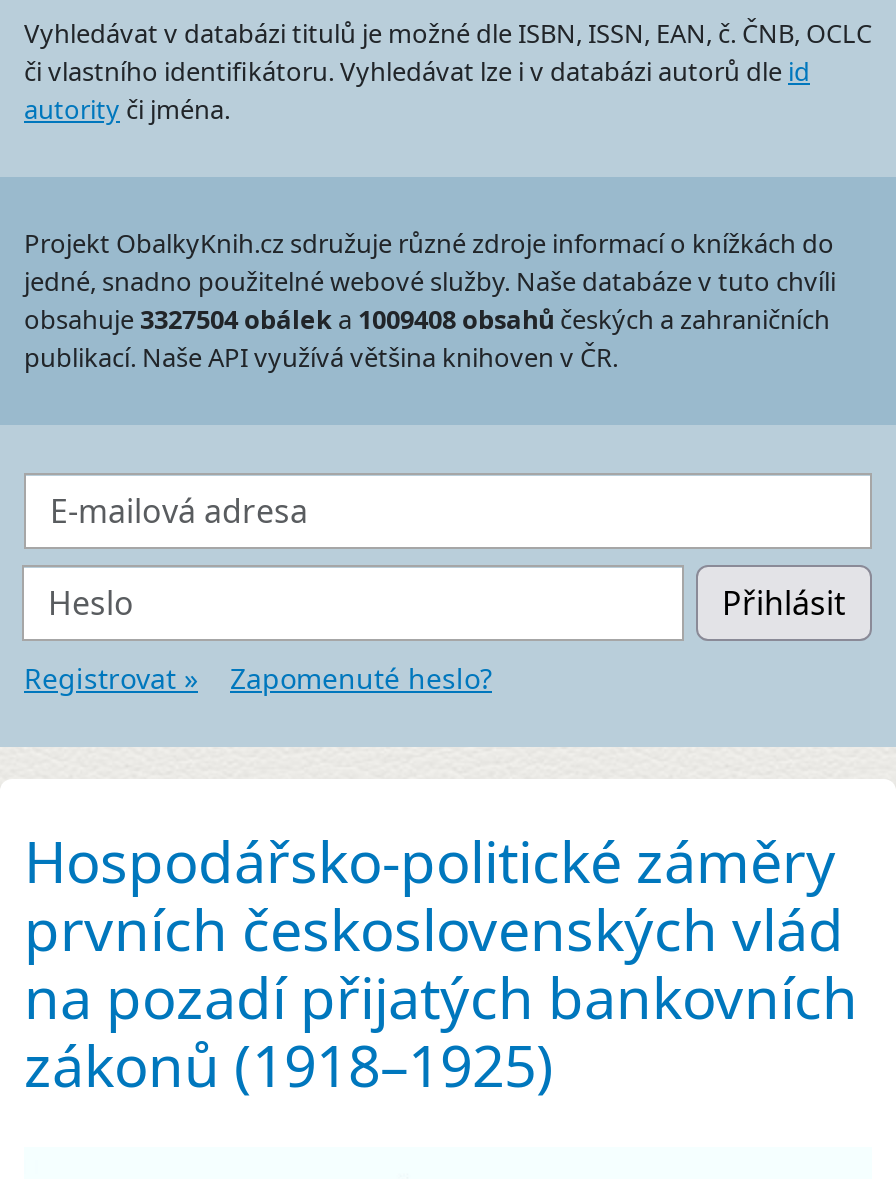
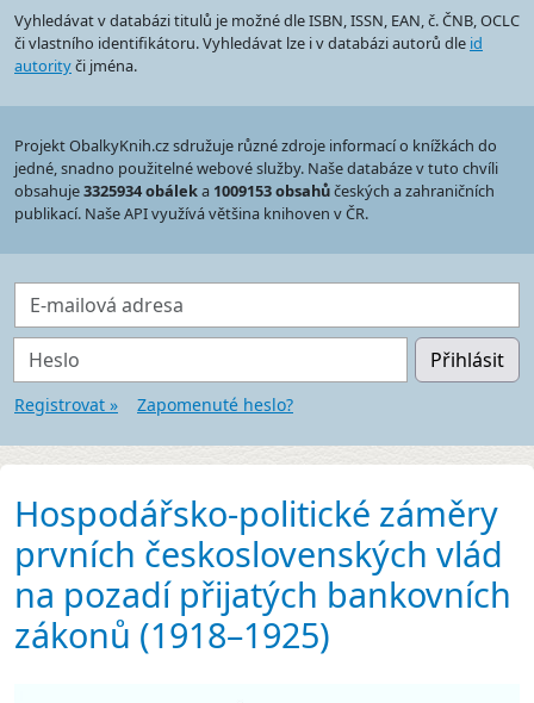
[24,302,830,338] obsahuje 3327504 obálek a 1009408 obsahů českých a zahraničních -> [14,180,495,202] obsahuje 3325934 obálek a 1009153 obsahů českých a zahraničních

